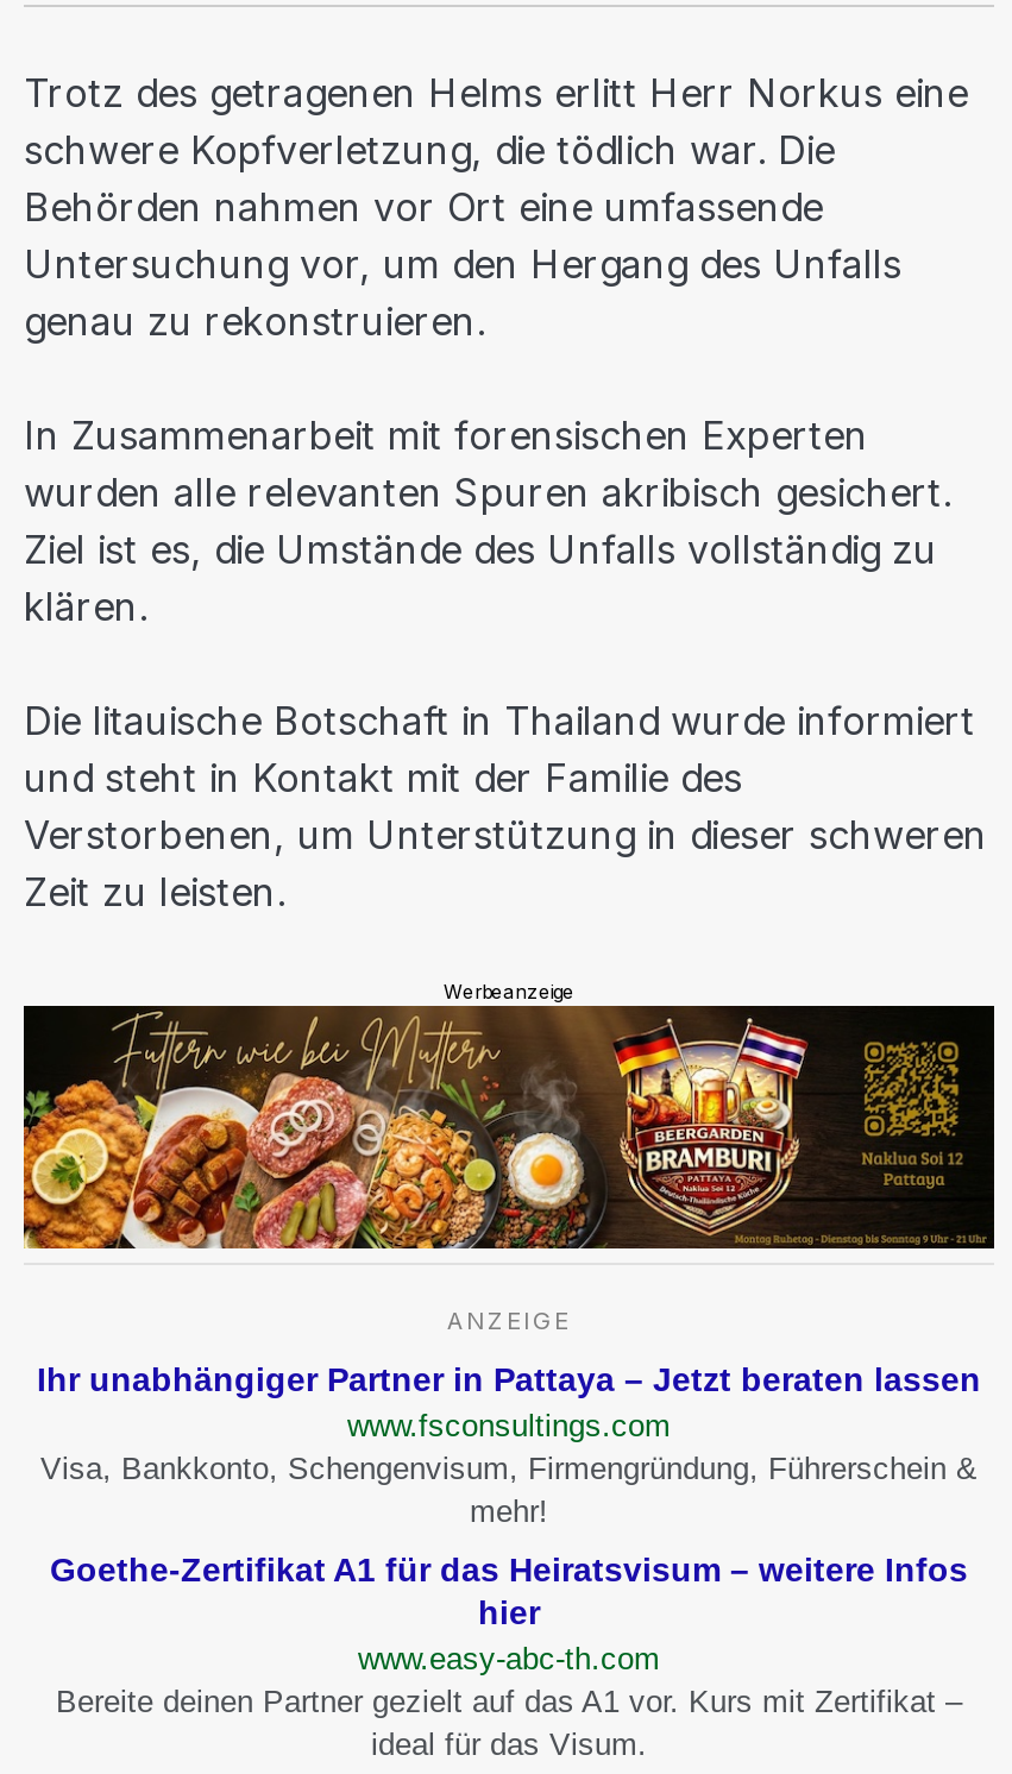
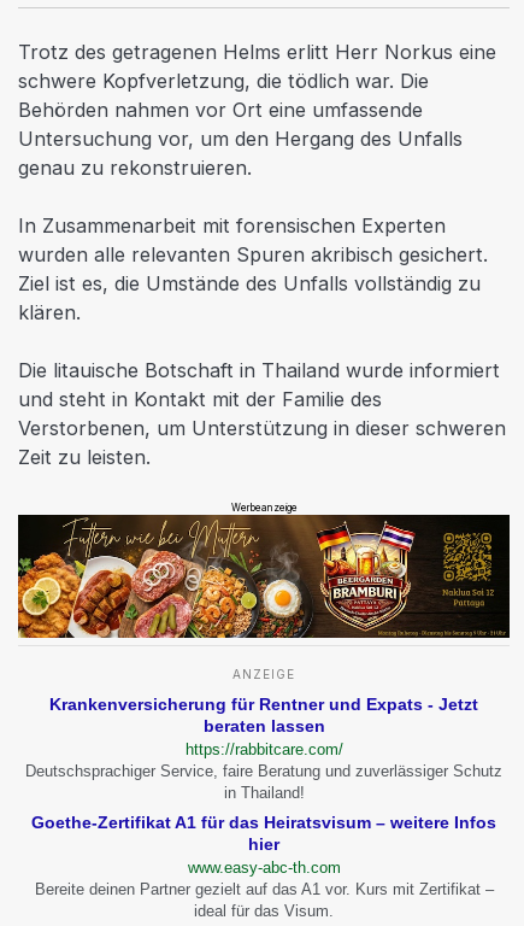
[37,1360,981,1529] Ihr unabhängiger Partner in Pattaya – Jetzt beraten lassen | www.fsconsultings.com | Visa, Bankkonto, Schengenvisum, Firmengründung, Führerschein & | mehr! -> [25,694,502,802] Krankenversicherung für Rentner und Expats - Jetzt | beraten lassen | https://rabbitcare.com/ | Deutschsprachiger Service, faire Beratung und zuverlässiger Schutz | in Thailand!

